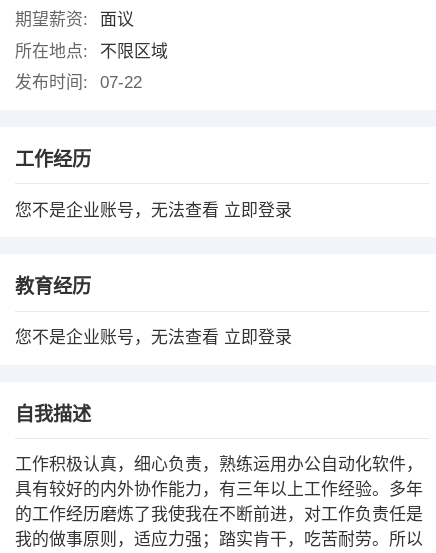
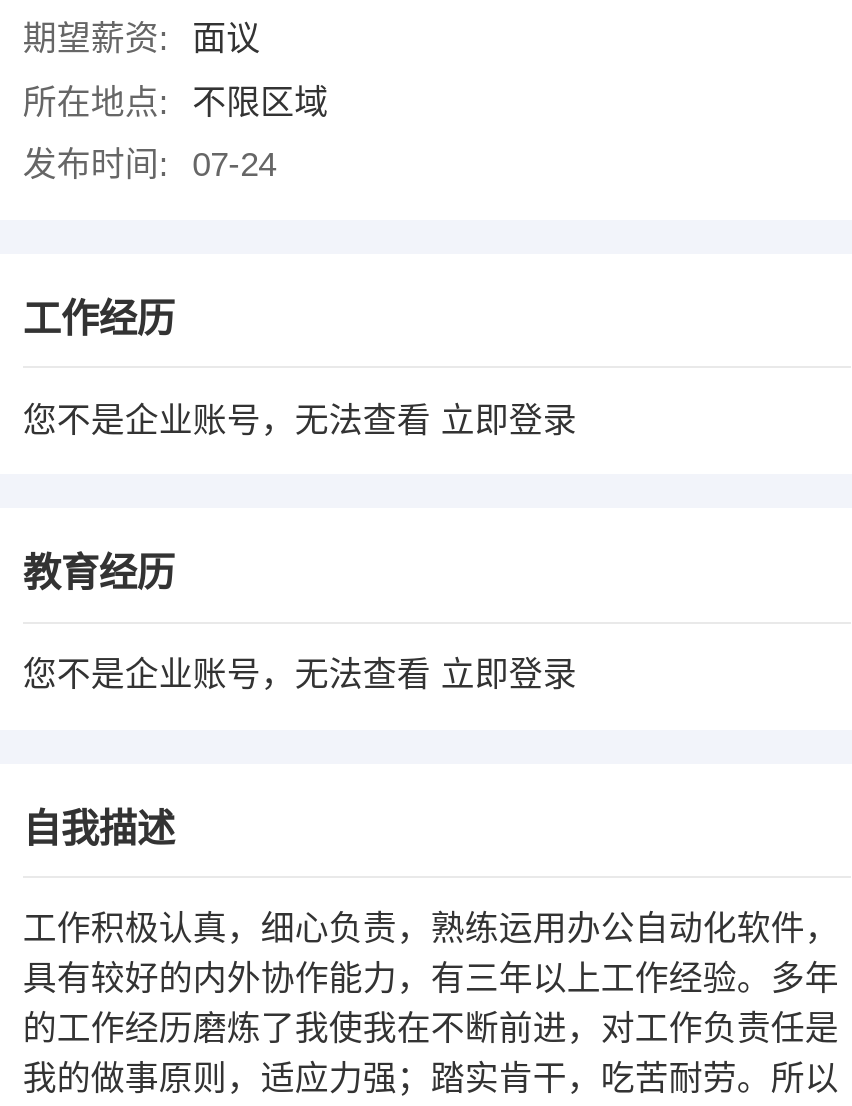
[15,73,142,92] 发布时间: 07-22 -> [23,147,276,185] 发布时间: 07-24

